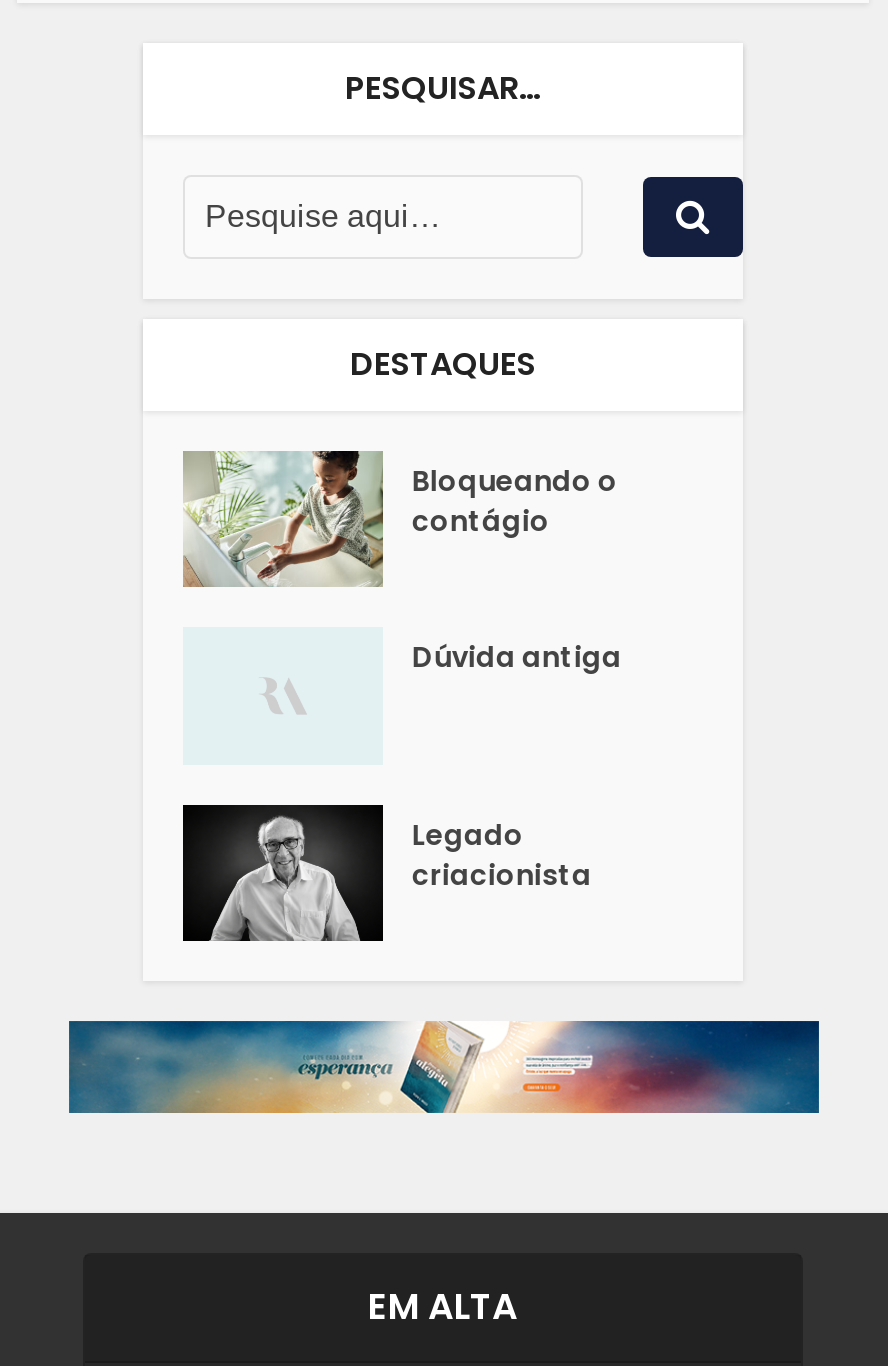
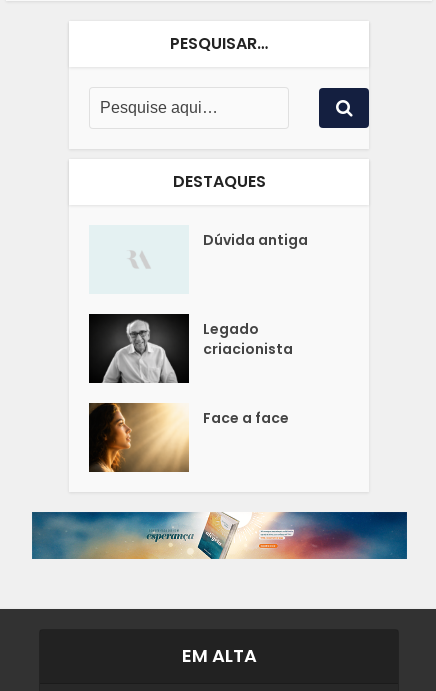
[181,448,618,588] [image] | Bloqueando o | contágio -> none
moved [412,638,622,894] -> [203,230,308,359]: Dúvida antiga | Legado | criacionista
none -> [89,402,289,472] [image] | Face a face

